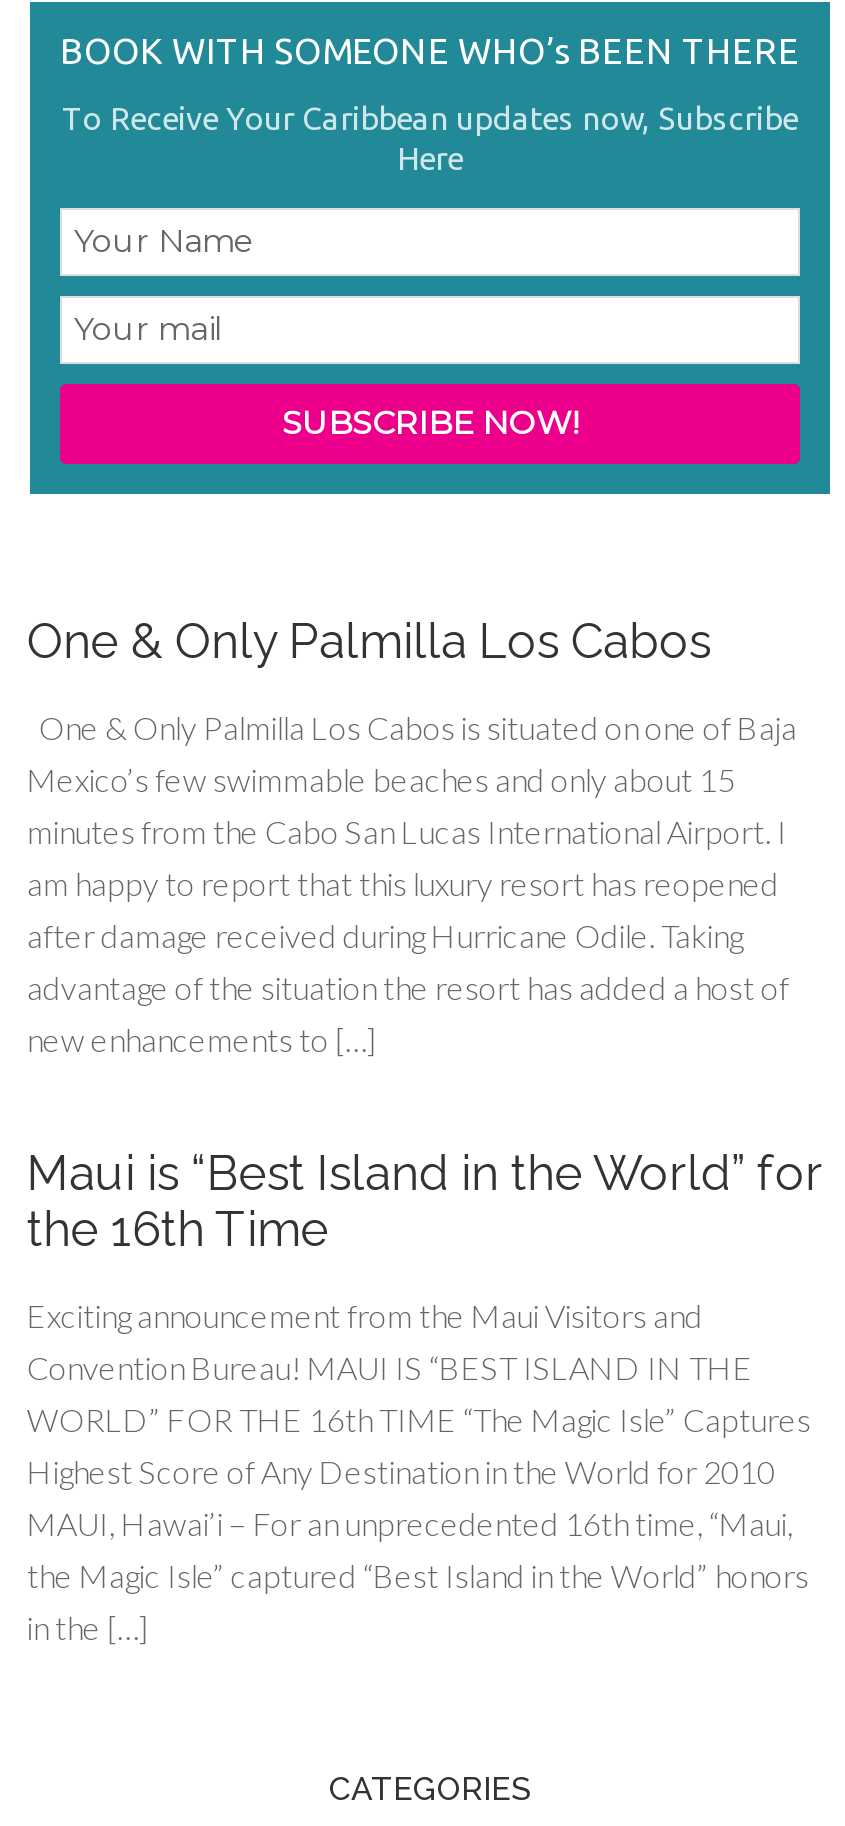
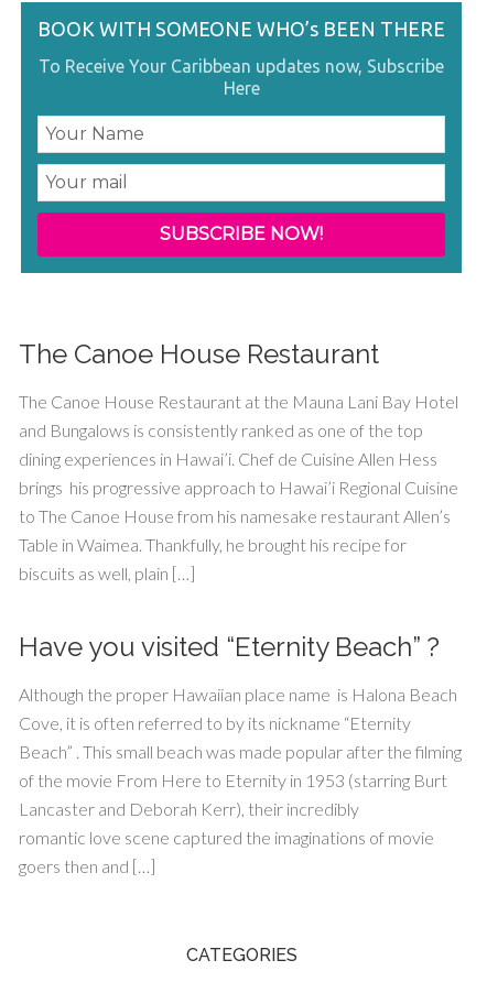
[27,611,711,669] One & Only Palmilla Los Cabos -> [19,338,379,369] The Canoe House Restaurant
[27,707,797,1057] One & Only Palmilla Los Cabos is situated on one of Baja | Mexico’s few swimmable beaches and only about 15 | minutes from the Cabo San Lucas International Airport. I | am happy to report that this luxury resort has reopened | after damage received during Hurricane Odile. Taking | advantage of the situation the resort has added a host of | new enhancements to […] -> [19,390,459,583] The Canoe House Restaurant at the Mauna Lani Bay Hotel | and Bungalows is consistently ranked as one of the top | dining experiences in Hawai’i. Chef de Cuisine Allen Hess | brings his progressive approach to Hawai’i Regional Cuisine | to The Canoe House from his namesake restaurant Allen’s | Table in Waimea. Thankfully, he brought his recipe for | biscuits as well, plain […]
[27,1143,821,1257] Maui is “Best Island in the World” for | the 16th Time -> [19,630,440,662] Have you visited “Eternity Beach” ?
[27,1295,811,1645] Exciting announcement from the Maui Visitors and | Convention Bureau! MAUI IS “BEST ISLAND IN THE | WORLD” FOR THE 16th TIME “The Magic Isle” Captures | Highest Score of Any Destination in the World for 2010 | MAUI, Hawai’i – For an unprecedented 16th time, “Maui, | the Magic Isle” captured “Best Island in the World” honors | in the […] -> [19,683,462,876] Although the proper Hawaiian place name is Halona Beach | Cove, it is often referred to by its nickname “Eternity | Beach” . This small beach was made popular after the filming | of the movie From Here to Eternity in 1953 (starring Burt | Lancaster and Deborah Kerr), their incredibly | romantic love scene captured the imaginations of movie | goers then and […]

